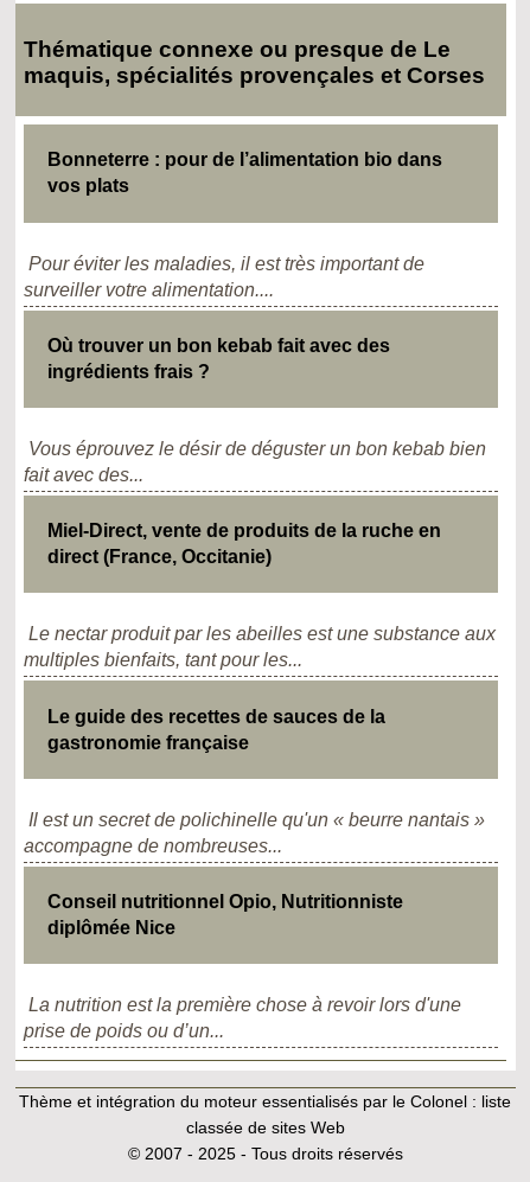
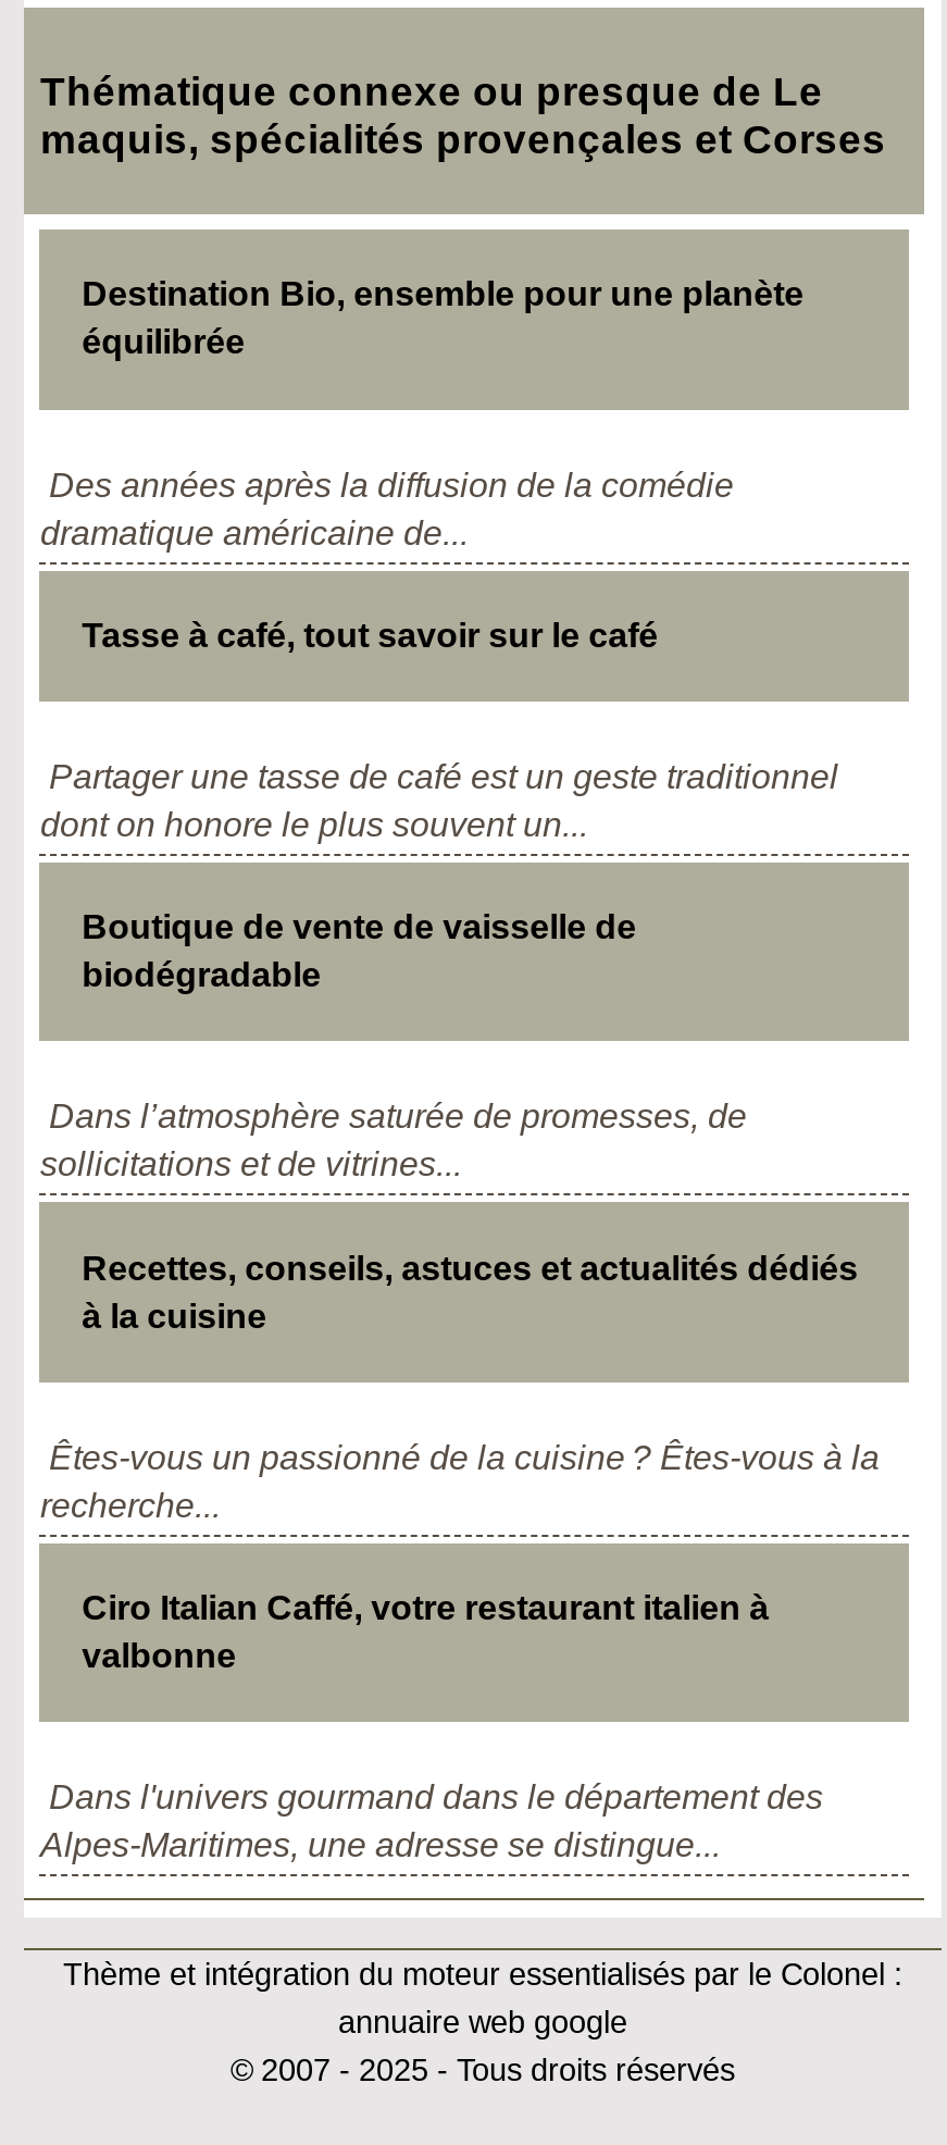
[47,150,442,196] Bonneterre : pour de l’alimentation bio dans | vos plats -> [82,276,804,361] Destination Bio, ensemble pour une planète | équilibrée
[24,253,425,299] Pour éviter les maladies, il est très important de | surveiller votre alimentation.... -> [40,466,734,551] Des années après la diffusion de la comédie | dramatique américaine de...
[47,335,390,382] Où trouver un bon kebab fait avec des | ingrédients frais ? -> [82,616,658,653] Tasse à café, tout savoir sur le café
[24,439,487,485] Vous éprouvez le désir de déguster un bon kebab bien | fait avec des... -> [40,758,838,843] Partager une tasse de café est un geste traditionnel | dont on honore le plus souvent un...
[47,521,441,567] Miel-Direct, vente de produits de la ruche en | direct (France, Occitanie) -> [82,909,636,994] Boutique de vente de vaisselle de | biodégradable
[24,624,496,670] Le nectar produit par les abeilles est une substance aux | multiples bienfaits, tant pour les... -> [40,1098,747,1183] Dans l’atmosphère saturée de promesses, de | sollicitations et de vitrines...
[47,706,385,752] Le guide des recettes de sauces de la | gastronomie française -> [82,1249,858,1334] Recettes, conseils, astuces et actualités dédiés | à la cuisine
[24,809,485,856] Il est un secret de polichinelle qu'un « beurre nantais » | accompagne de nombreuses... -> [40,1438,879,1523] Êtes-vous un passionné de la cuisine ? Êtes-vous à la | recherche...
[47,891,403,938] Conseil nutritionnel Opio, Nutritionniste | diplômée Nice -> [82,1589,769,1674] Ciro Italian Caffé, votre restaurant italien à | valbonne
[24,995,462,1041] La nutrition est la première chose à revoir lors d'une | prise de poids ou d’un... -> [40,1779,823,1863] Dans l'univers gourmand dans le département des | Alpes-Maritimes, une adresse se distingue...
[20,1092,512,1137] Thème et intégration du moteur essentialisés par le Colonel : liste | classée de sites Web -> [63,1957,902,2040] Thème et intégration du moteur essentialisés par le Colonel : | annuaire web google

